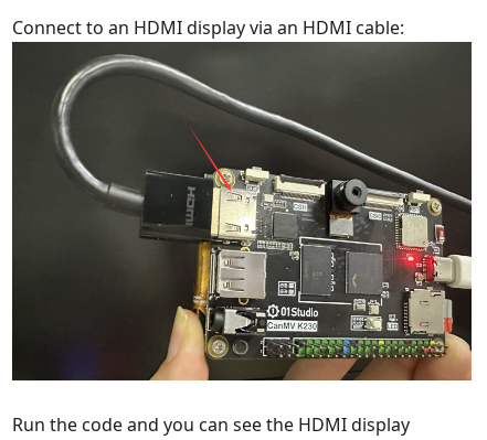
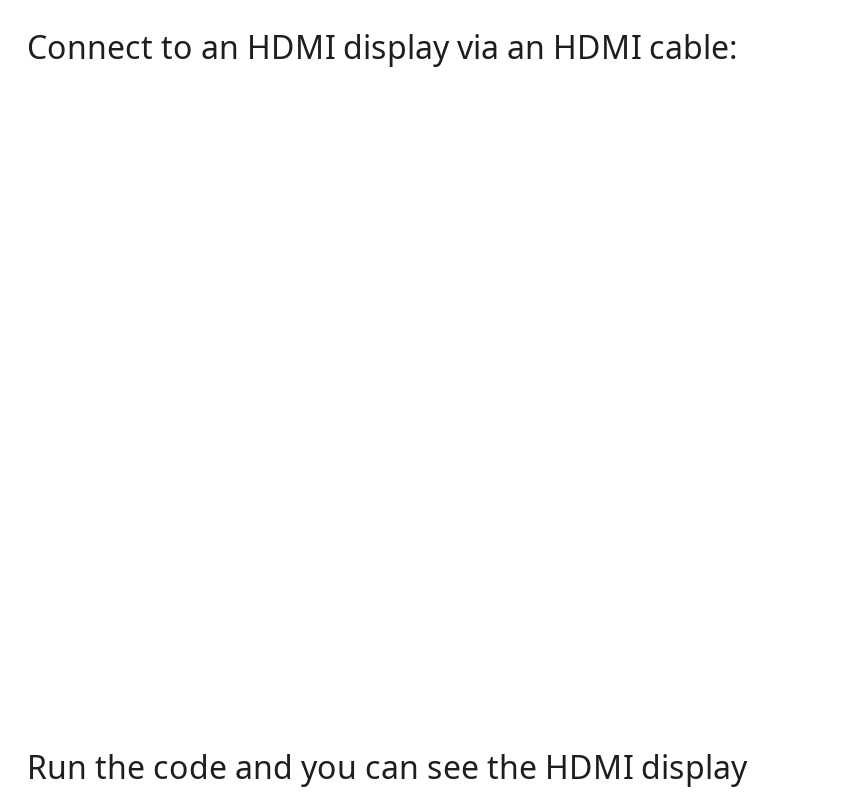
[11,41,473,382] [image] -> none

